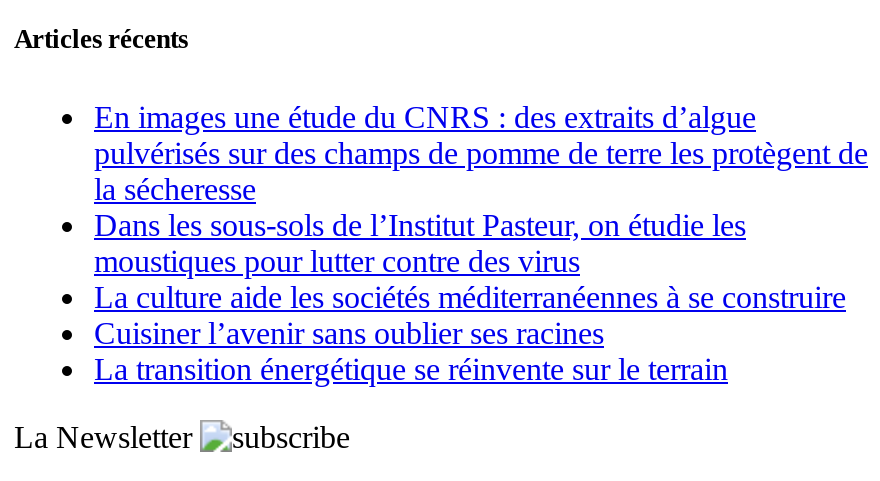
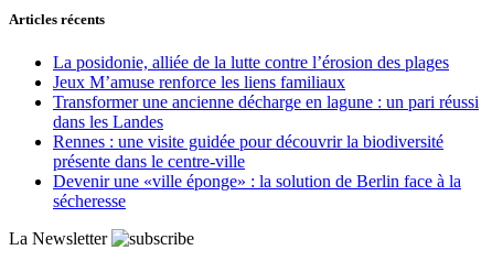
[94,101,868,387] En images une étude du CNRS : des extraits d’algue | pulvérisés sur des champs de pomme de terre les protègent de | la sécheresse | Dans les sous-sols de l’Institut Pasteur, on étudie les | moustiques pour lutter contre des virus | La culture aide les sociétés méditerranéennes à se construire | Cuisiner l’avenir sans oublier ses racines | La transition énergétique se réinvente sur le terrain -> [53,53,479,211] La posidonie, alliée de la lutte contre l’érosion des plages | Jeux M’amuse renforce les liens familiaux | Transformer une ancienne décharge en lagune : un pari réussi | dans les Landes | Rennes : une visite guidée pour découvrir la biodiversité | présente dans le centre-ville | Devenir une «ville éponge» : la solution de Berlin face à la | sécheresse

